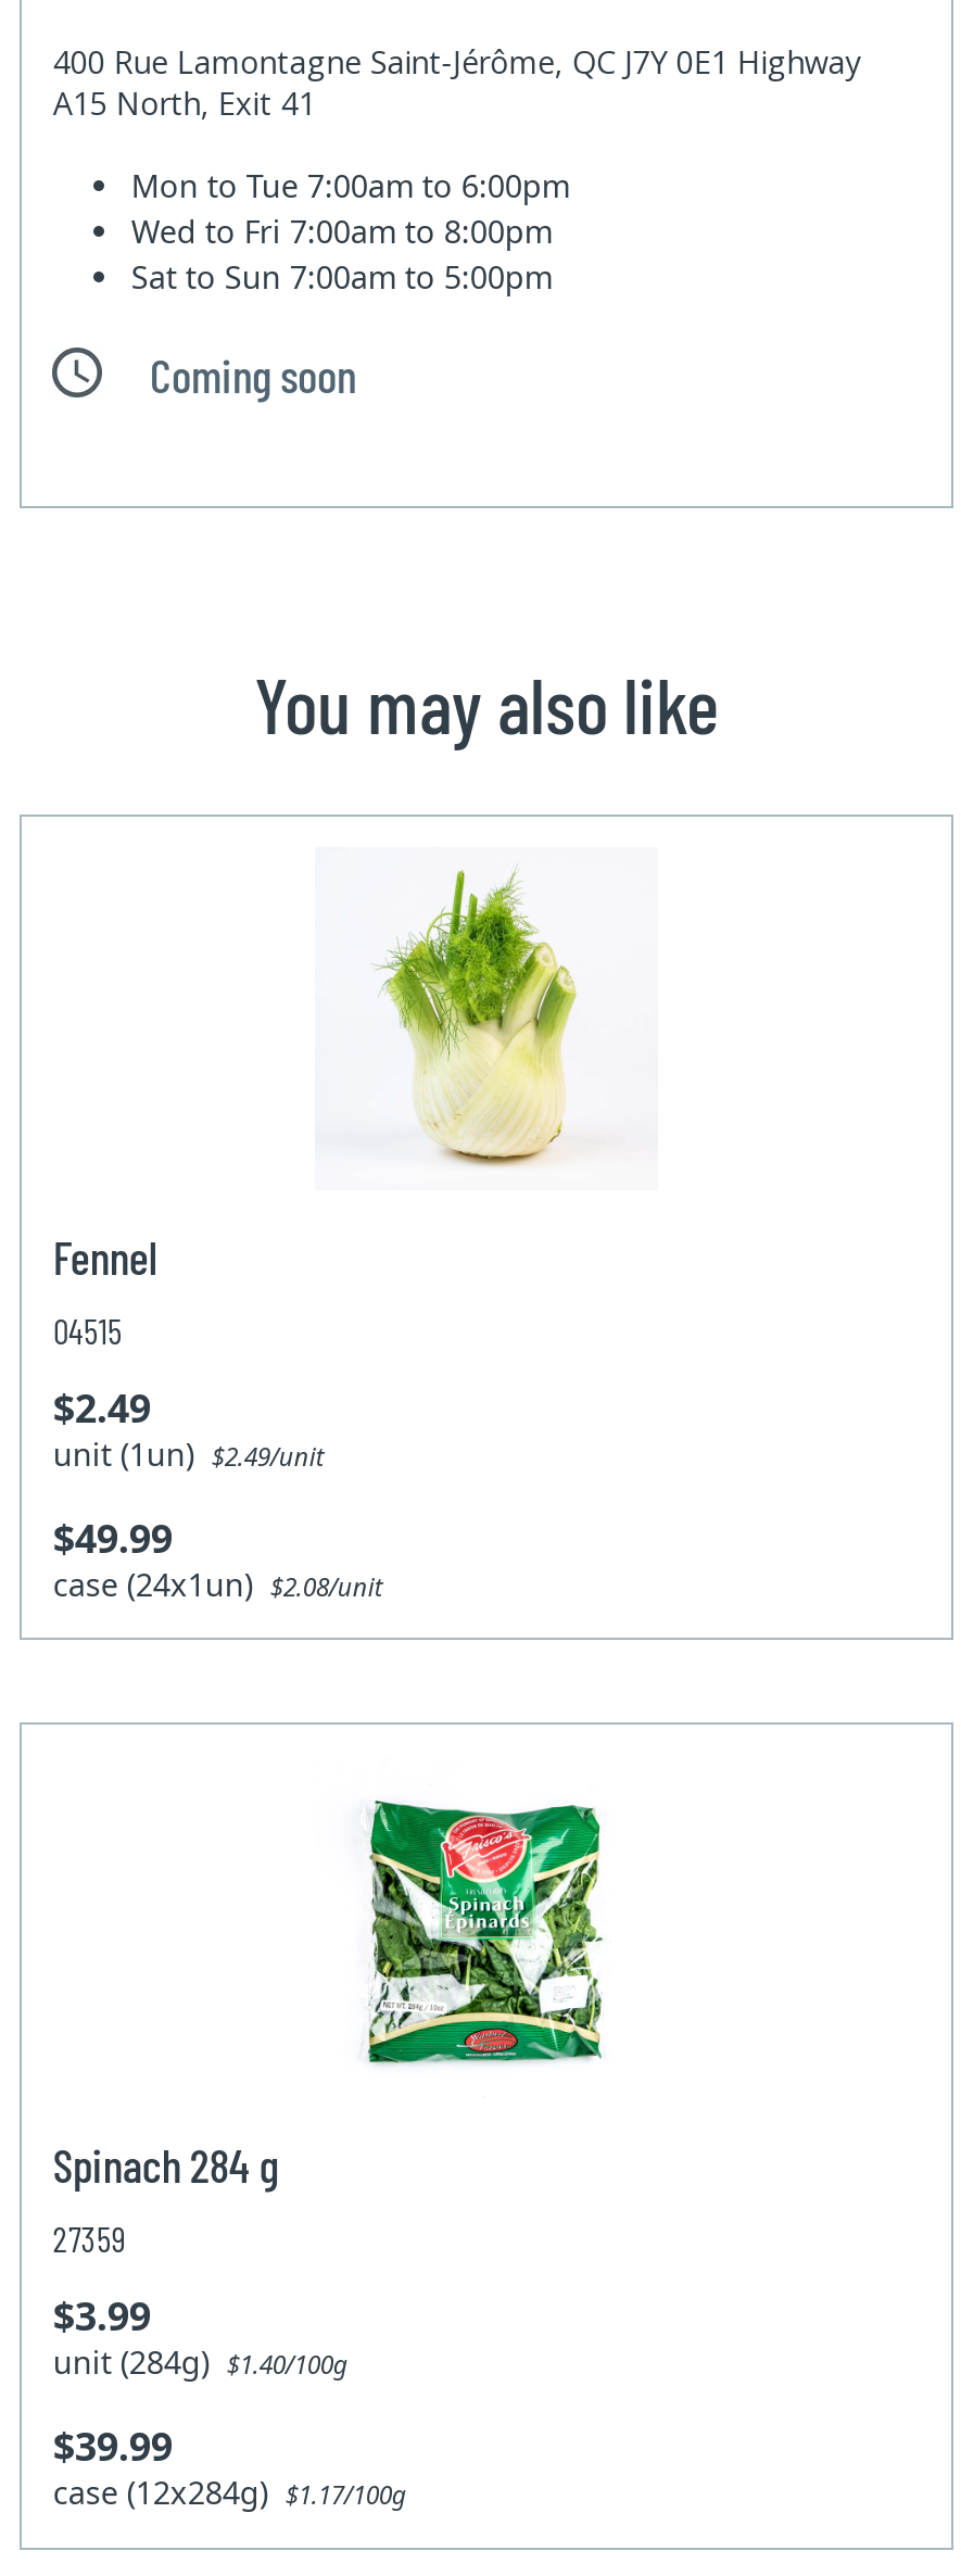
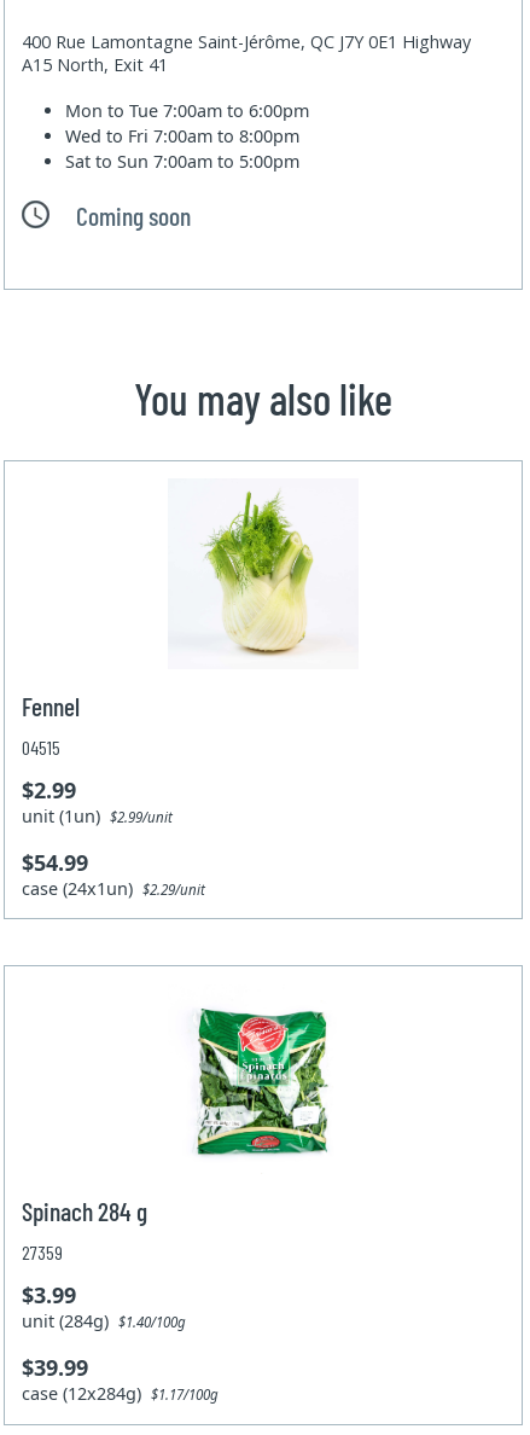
[53,1382,151,1434] $2.49 -> [22,776,77,805] $2.99
[53,1434,324,1475] unit (1un) $2.49/unit -> [22,805,173,828] unit (1un) $2.99/unit
[53,1512,172,1564] $49.99 -> [22,848,89,877] $54.99
[53,1564,383,1605] case (24x1un) $2.08/unit -> [22,877,206,900] case (24x1un) $2.29/unit

